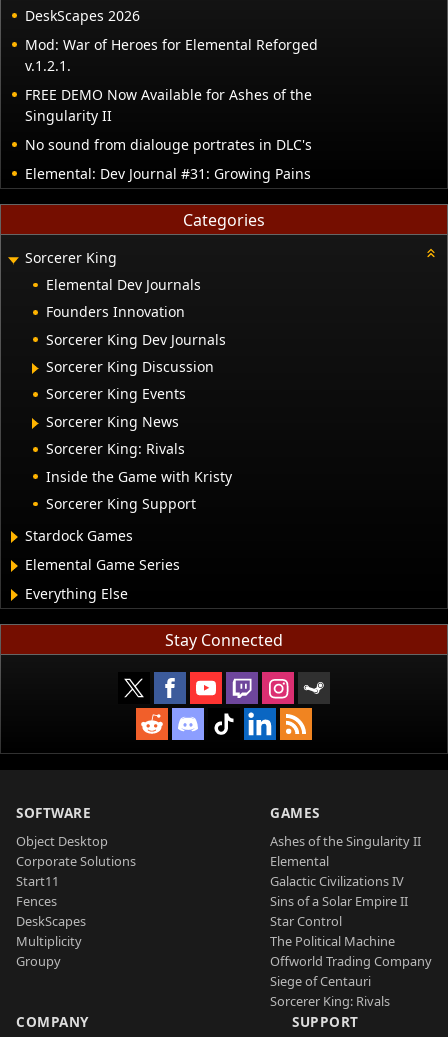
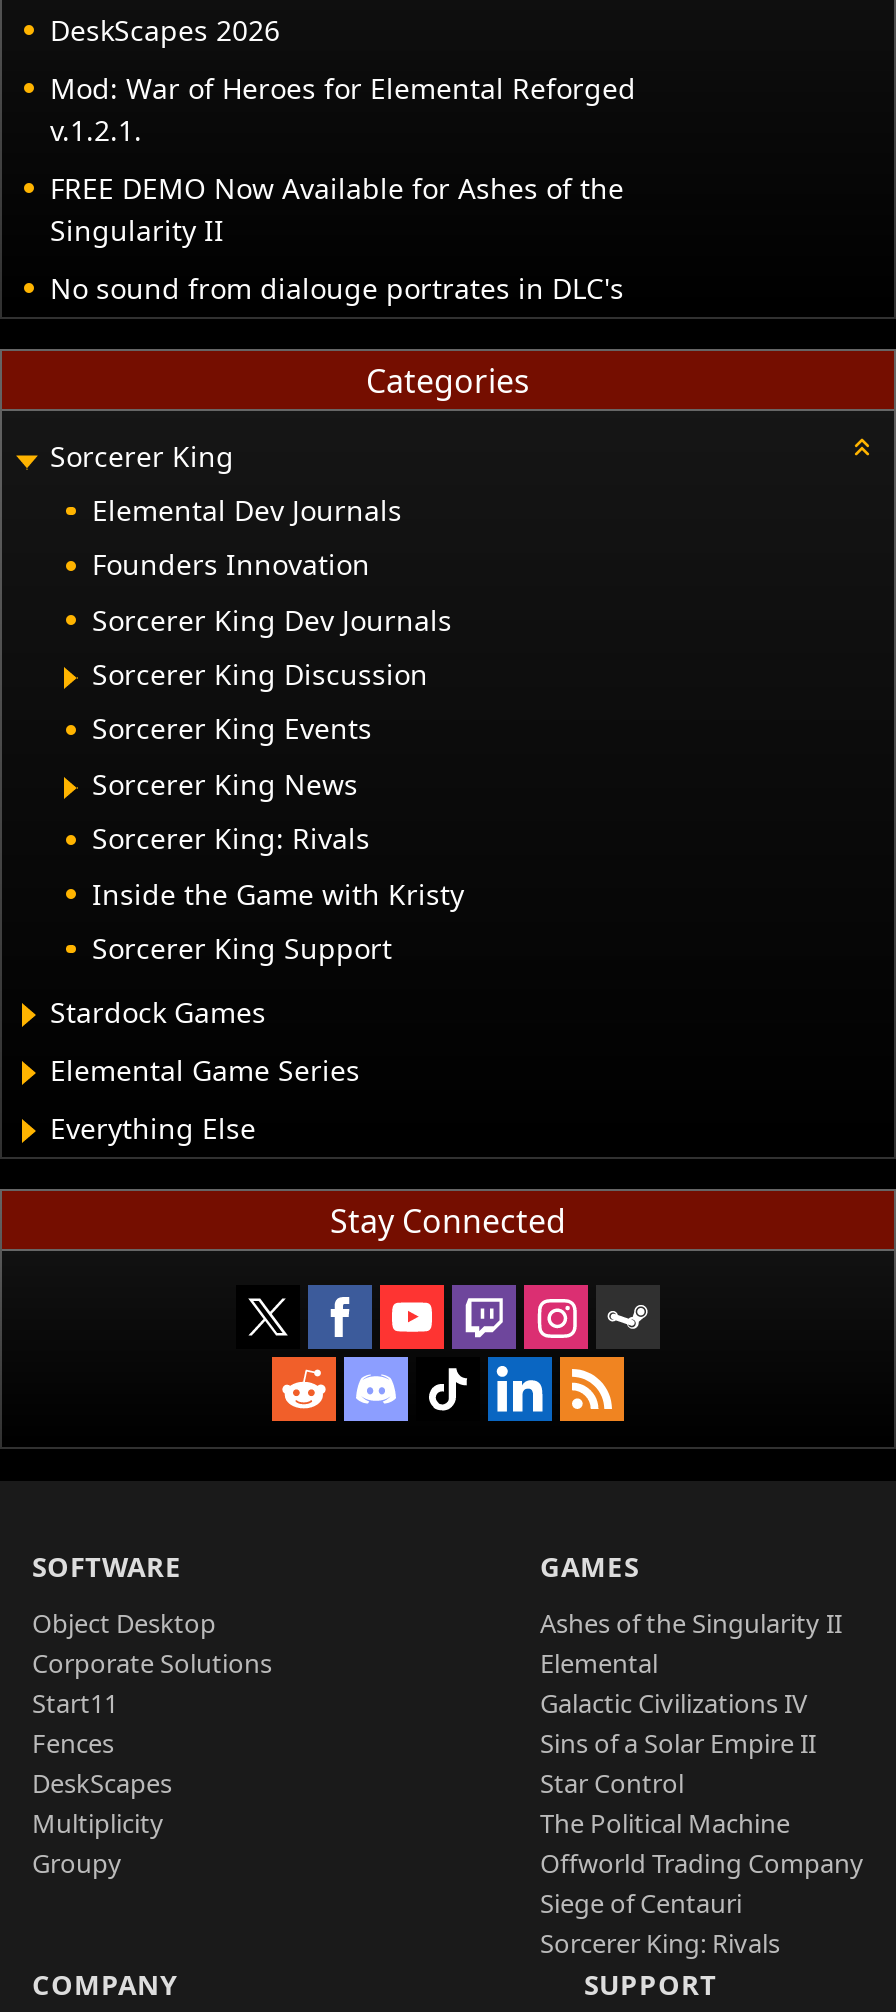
[25,164,311,183] Elemental: Dev Journal #31: Growing Pains -> none

